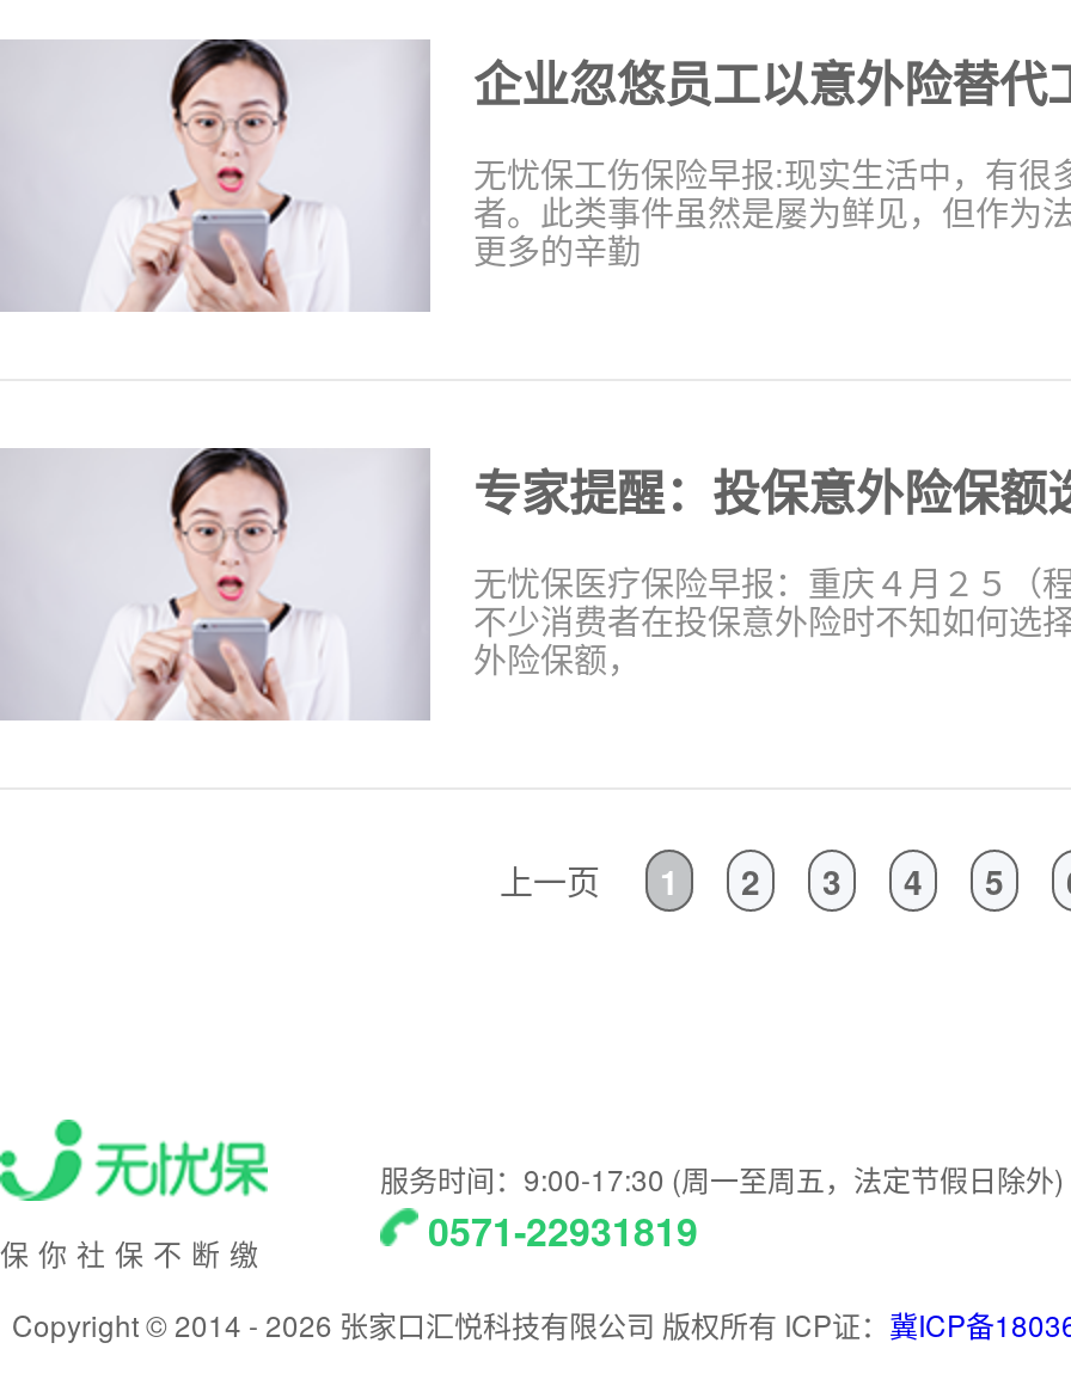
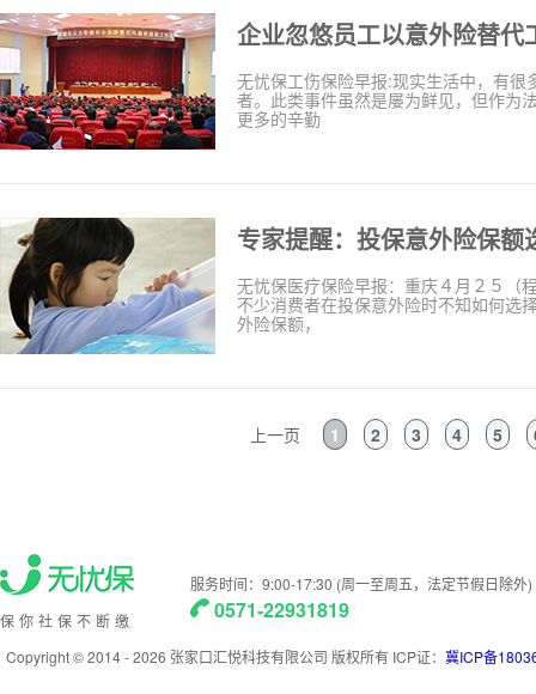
[7,37,430,314] [image] -> [4,13,217,151] [image]
[7,446,430,723] [image] -> [4,217,214,355] [image]

